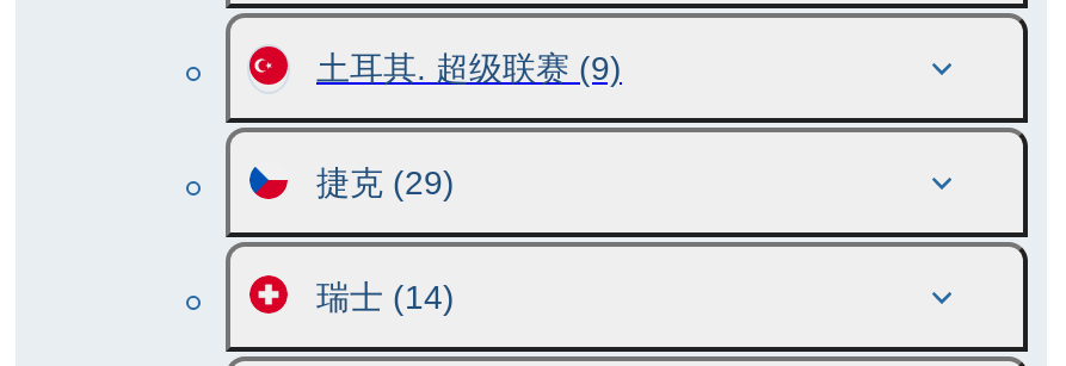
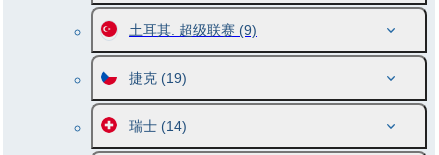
[316,163,455,201] 捷克(29) -> [129,70,187,86] 捷克(19)

